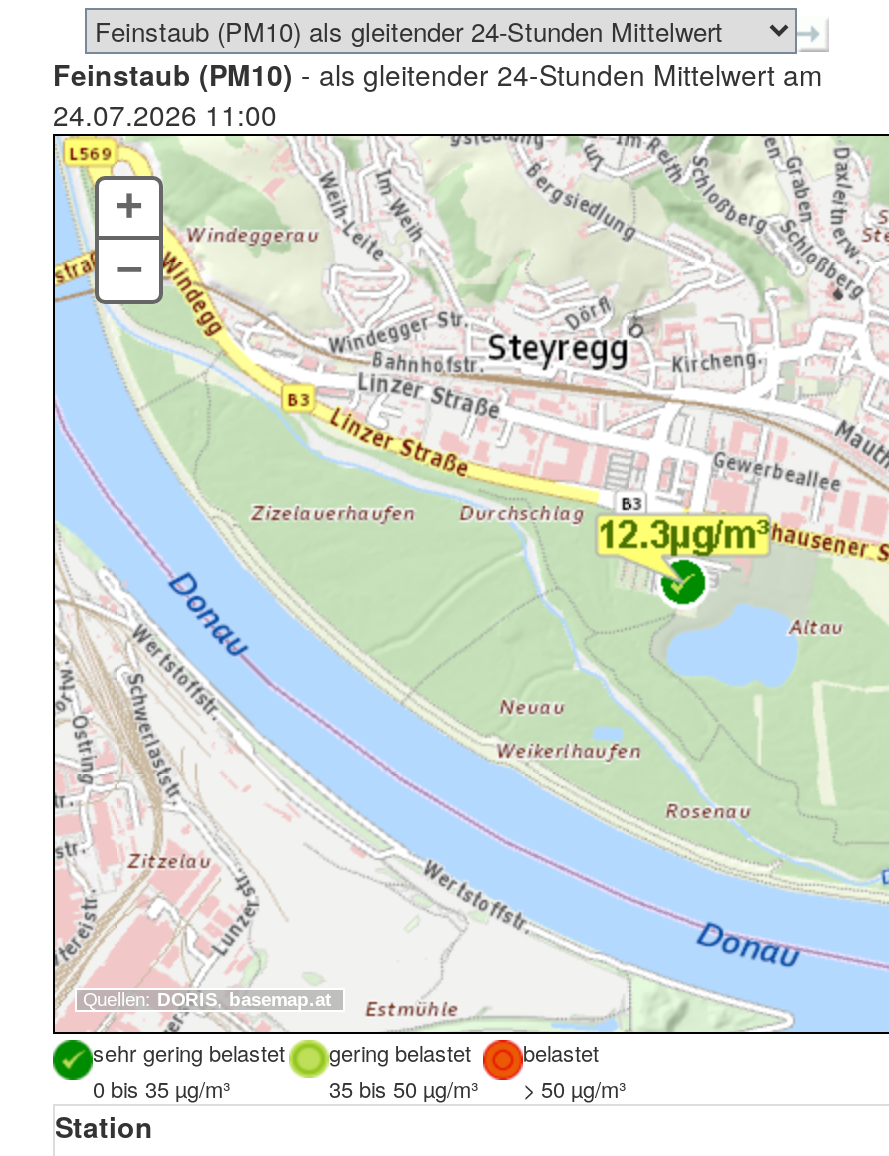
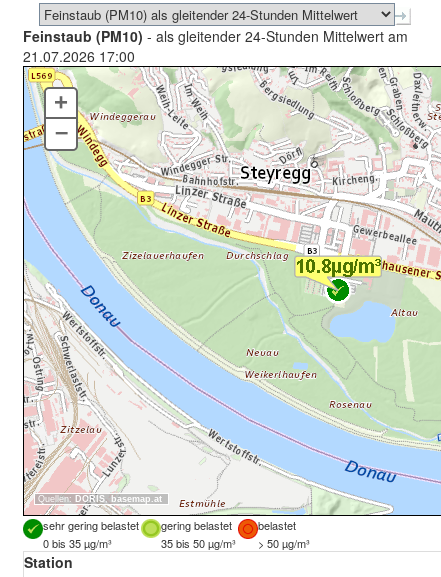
[53,94,277,134] 24.07.2026 11:00 -> [23,46,135,66] 21.07.2026 17:00

